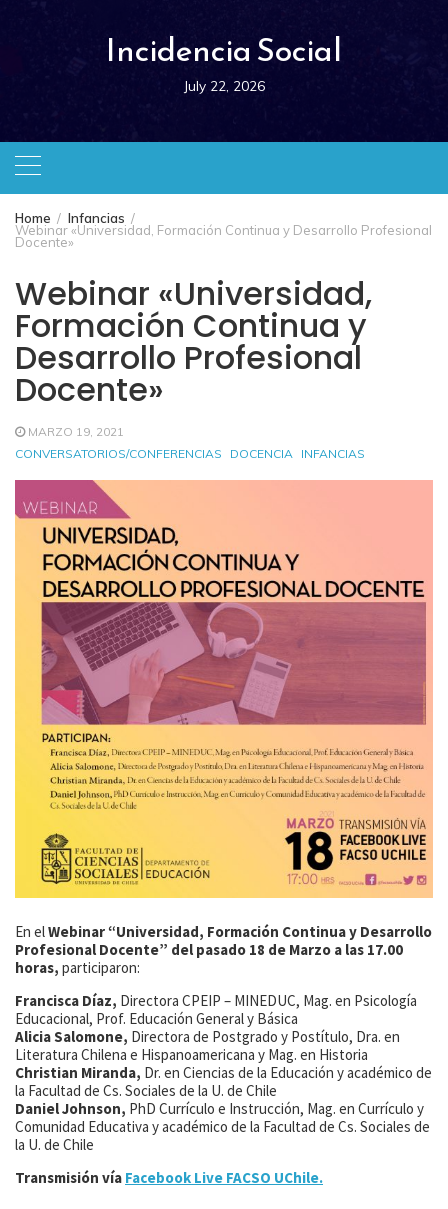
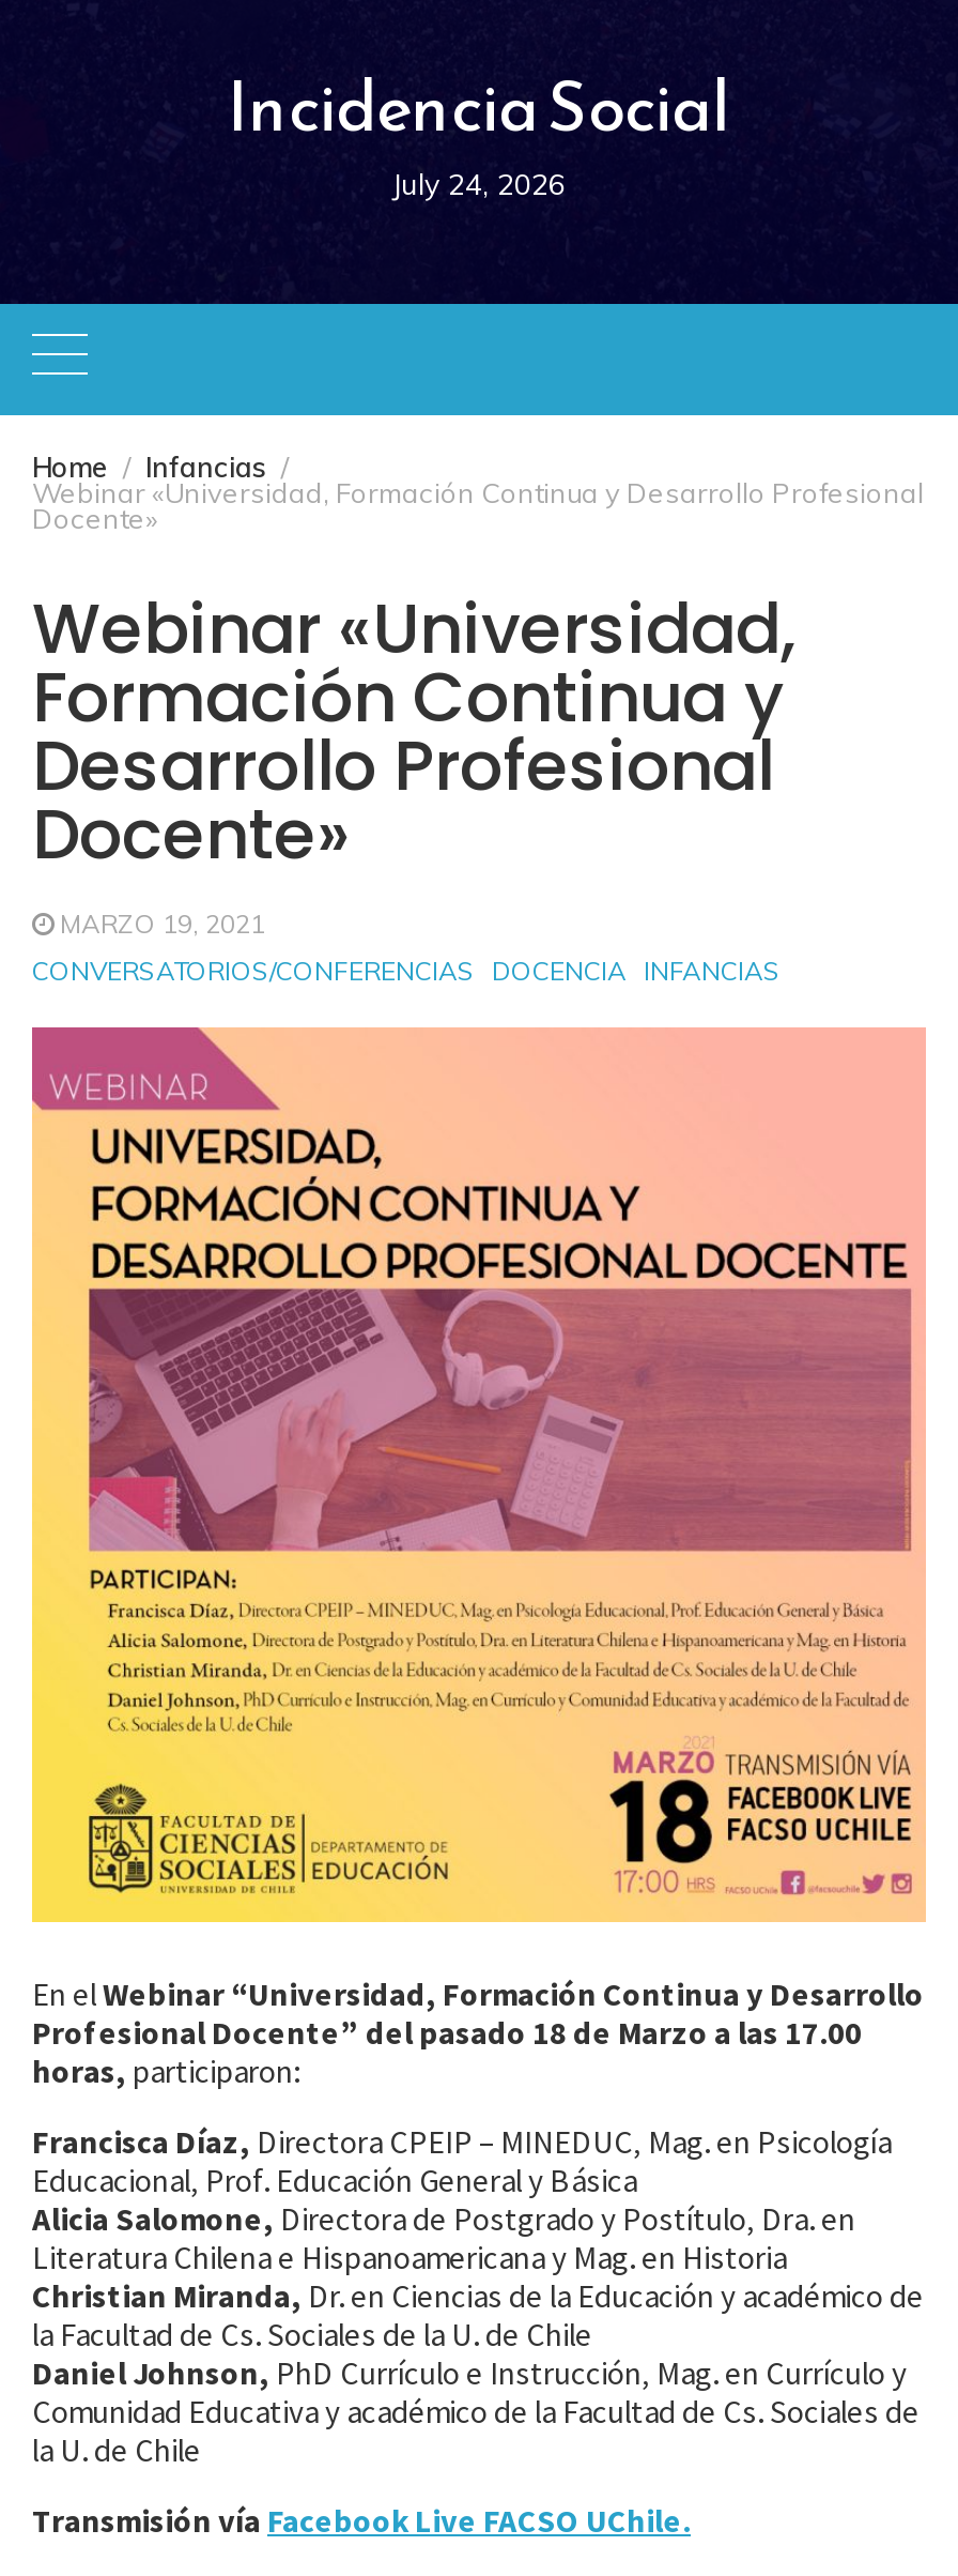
[183,77,264,94] July 22, 2026 -> [392,165,566,201] July 24, 2026

